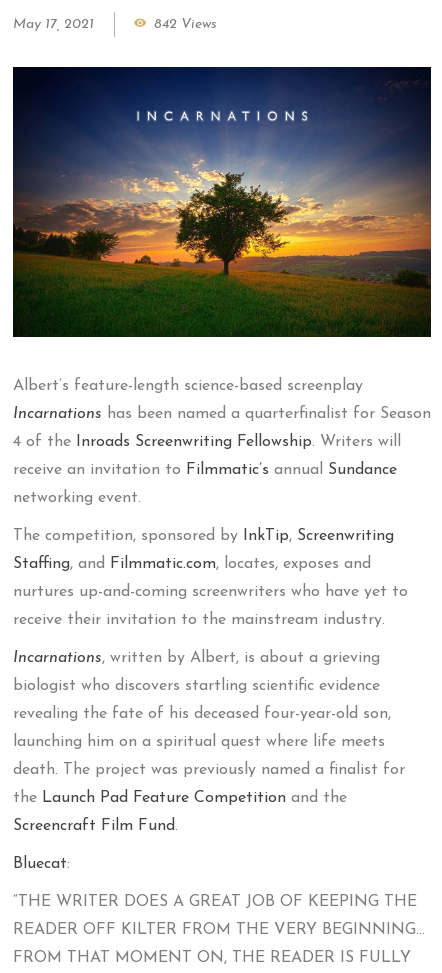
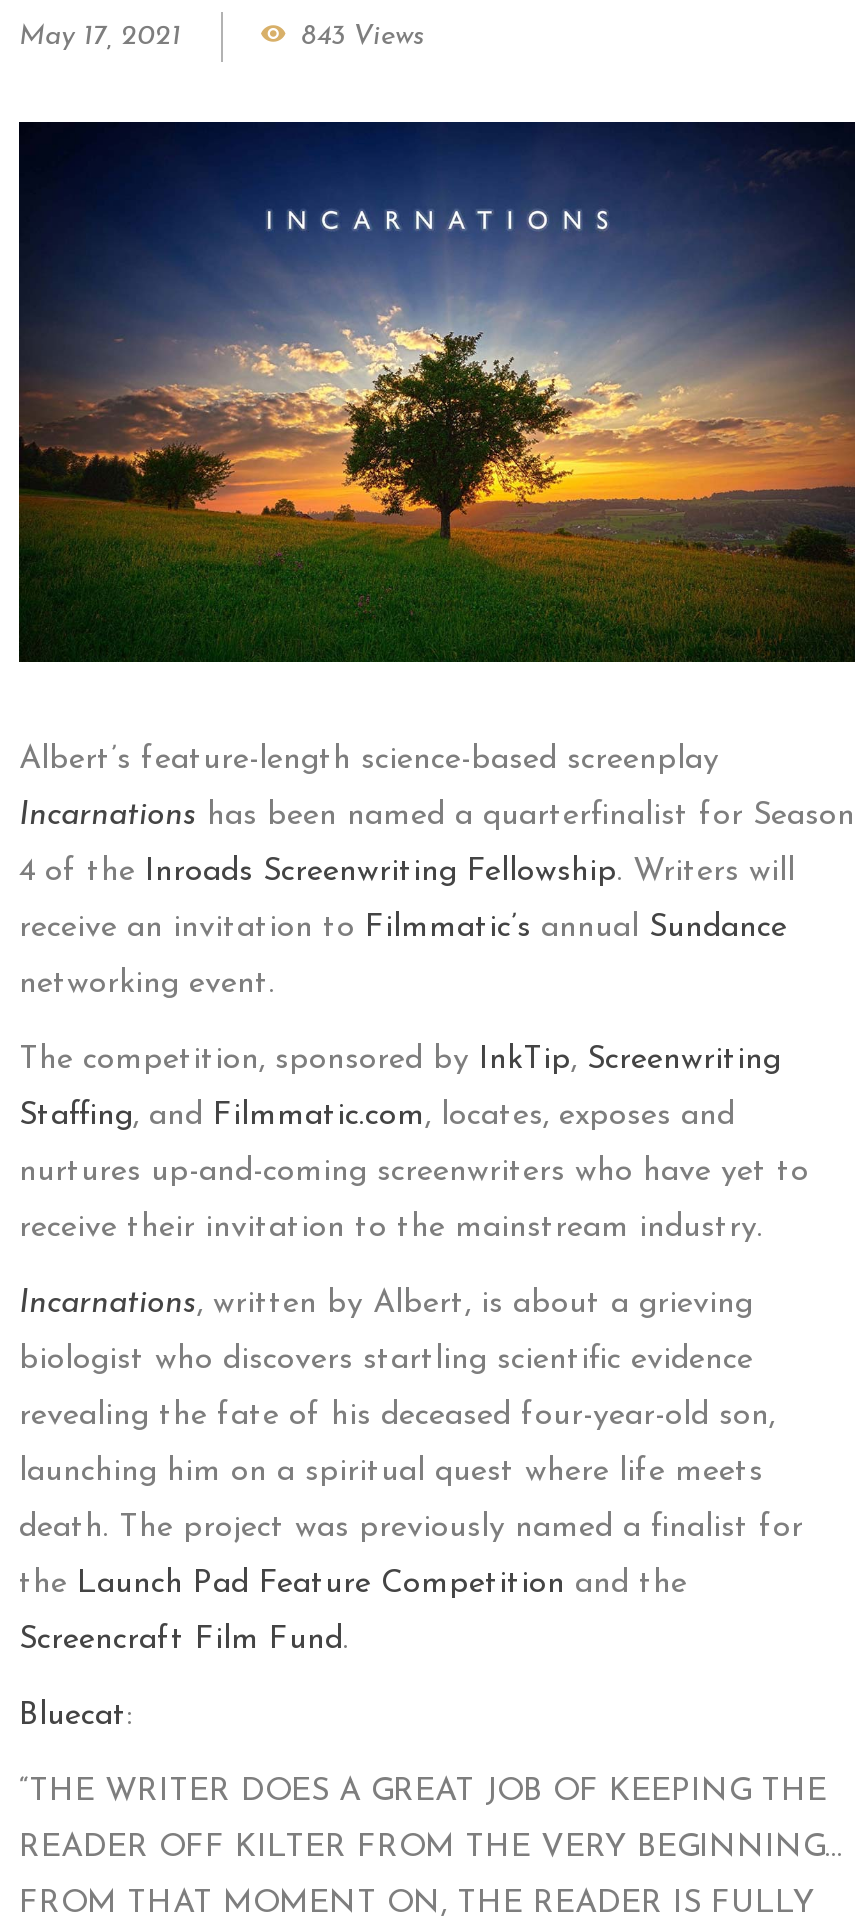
[154,17,217,32] 842 Views -> [301,21,425,51] 843 Views

